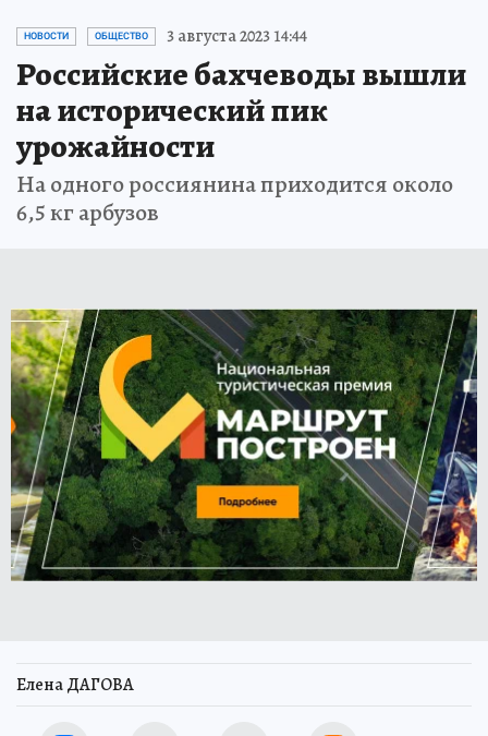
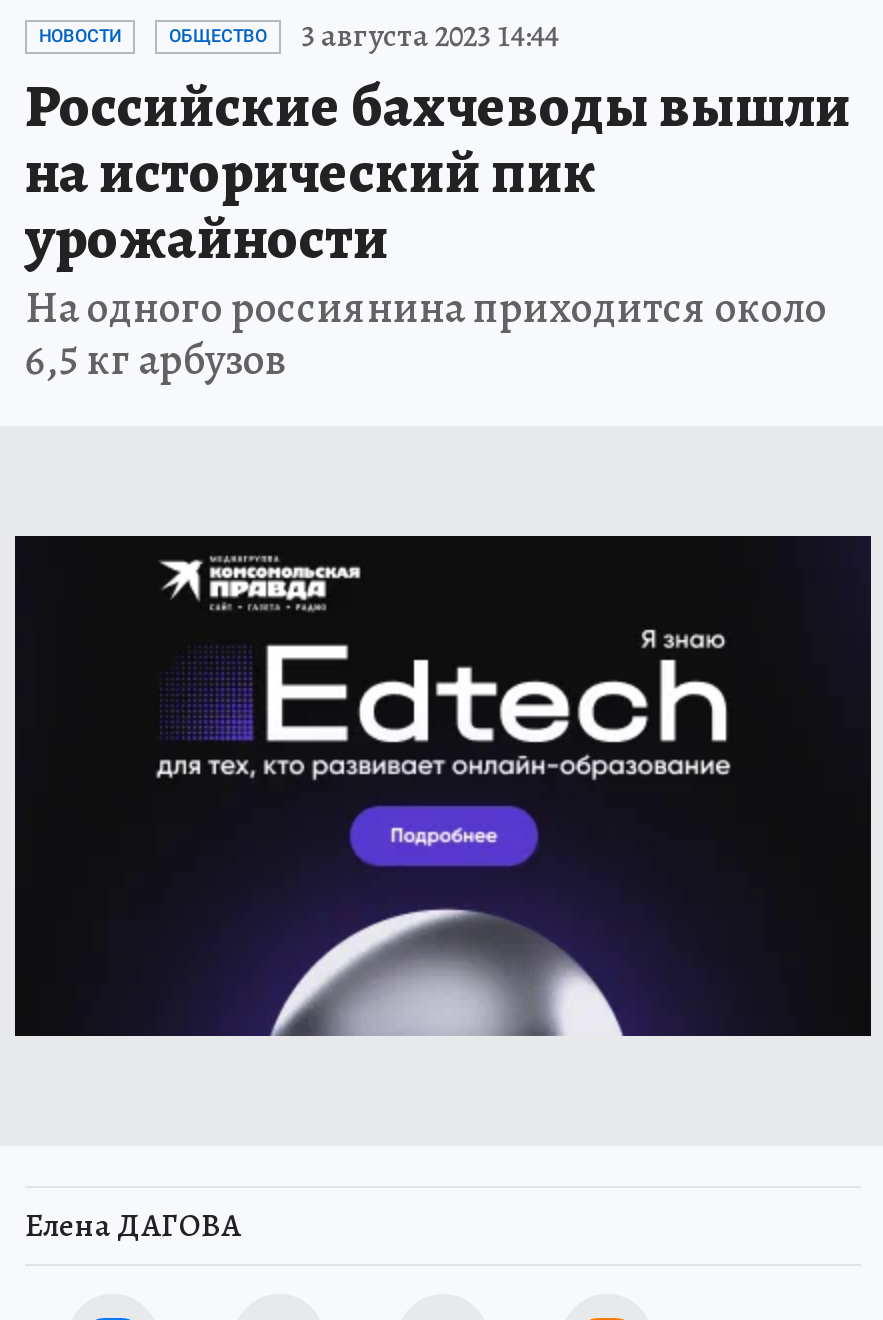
[10,309,478,582] [image] -> [13,534,873,1036] [image]

